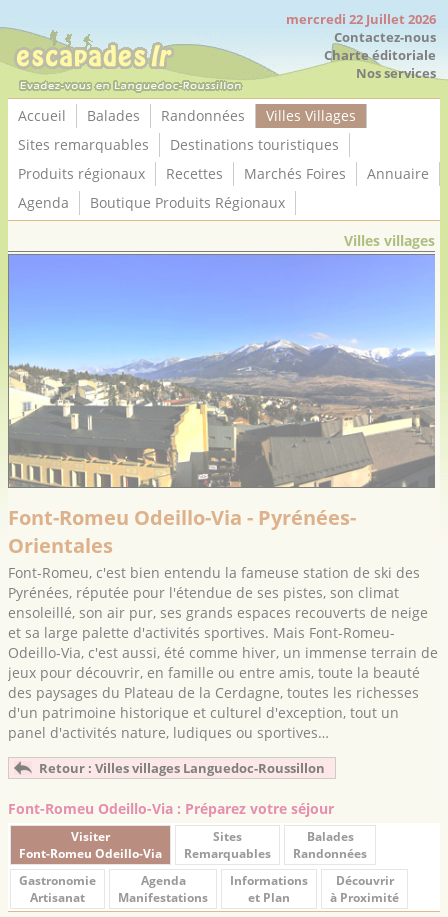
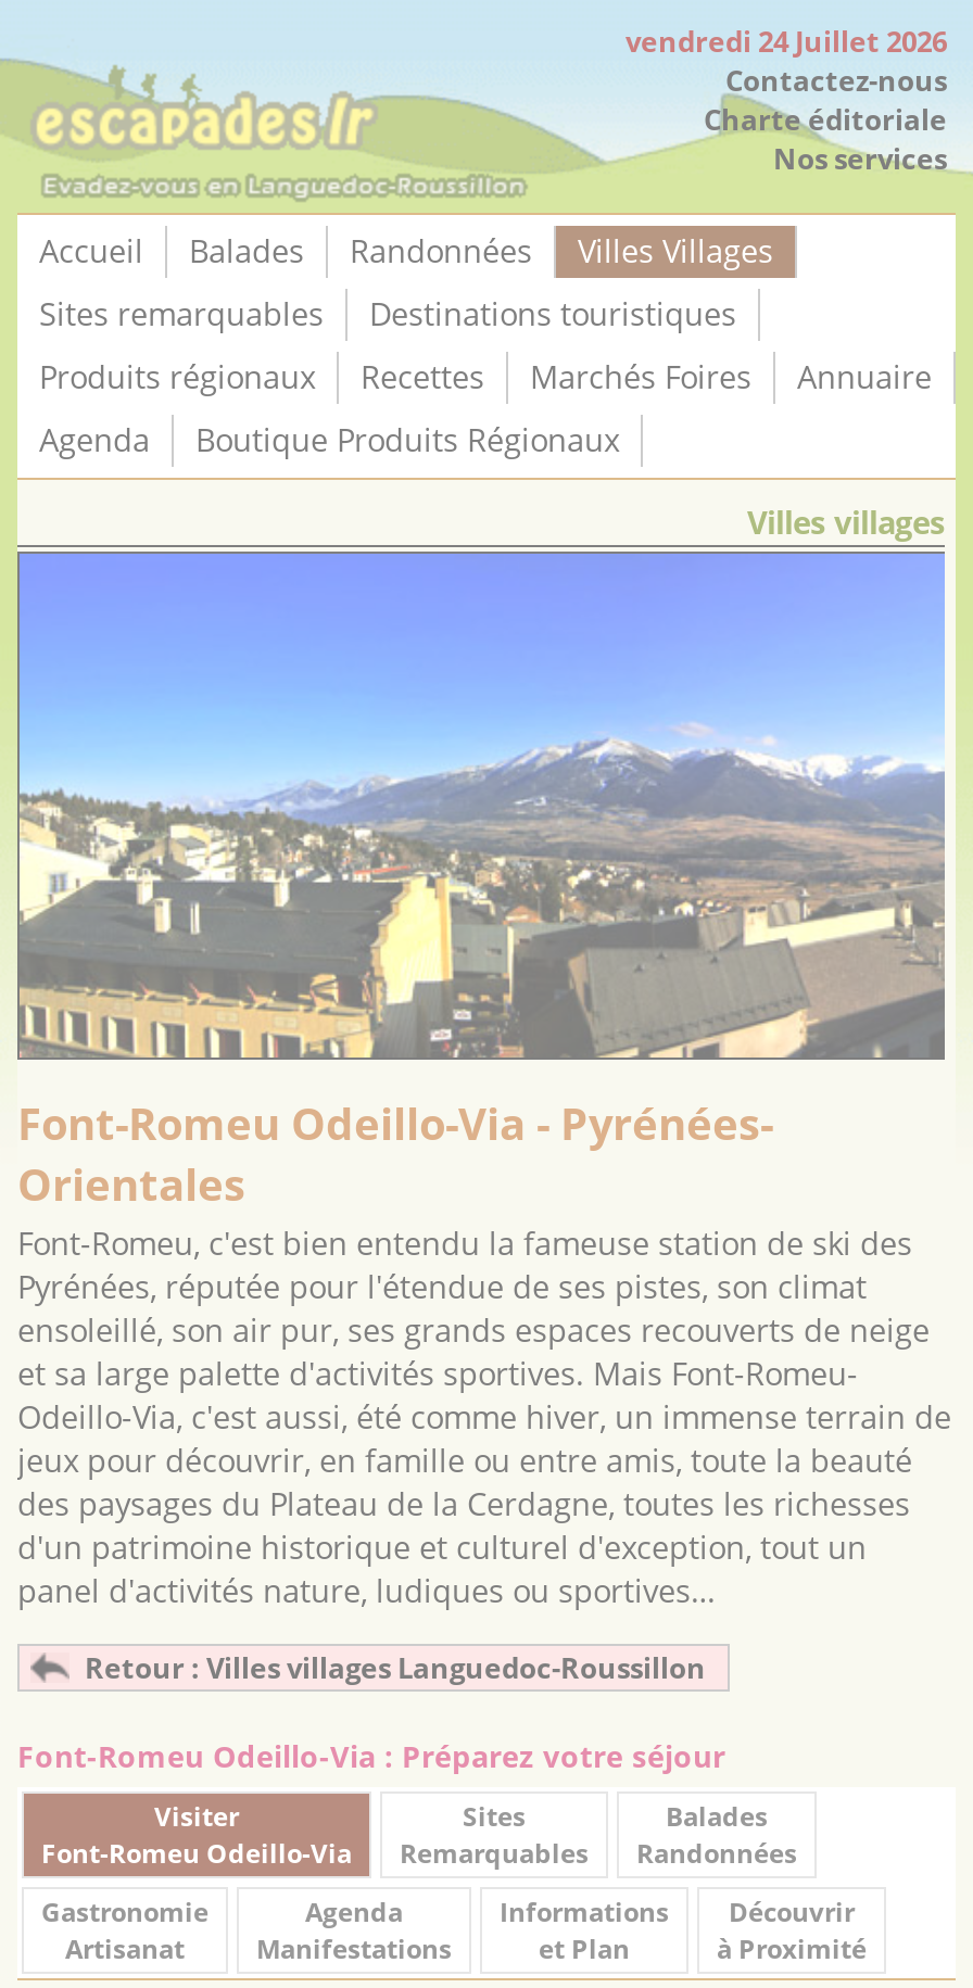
[286,10,436,28] mercredi 22 Juillet 2026 -> [625,22,947,61] vendredi 24 Juillet 2026

